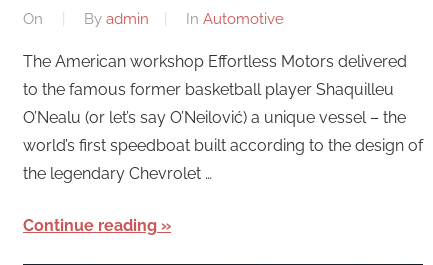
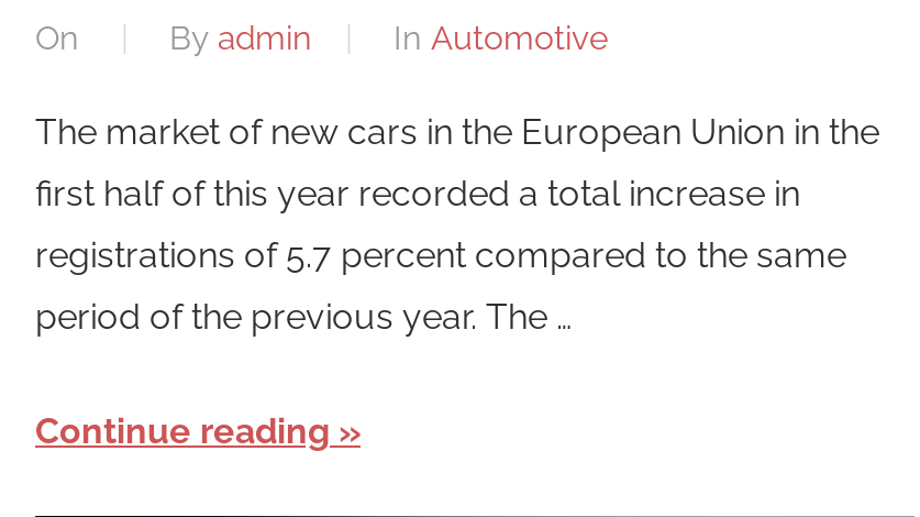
[23,52,423,183] The American workshop Effortless Motors delivered | to the famous former basketball player Shaquilleu | O’Nealu (or let’s say O’Neilović) a unique vessel – the | world’s first speedboat built according to the design of | the legendary Chevrolet … -> [35,110,879,337] The market of new cars in the European Union in the | first half of this year recorded a total increase in | registrations of 5.7 percent compared to the same | period of the previous year. The …

